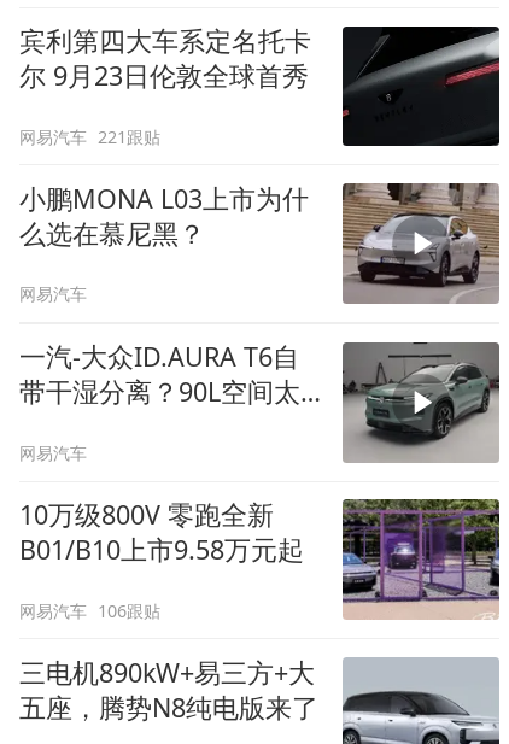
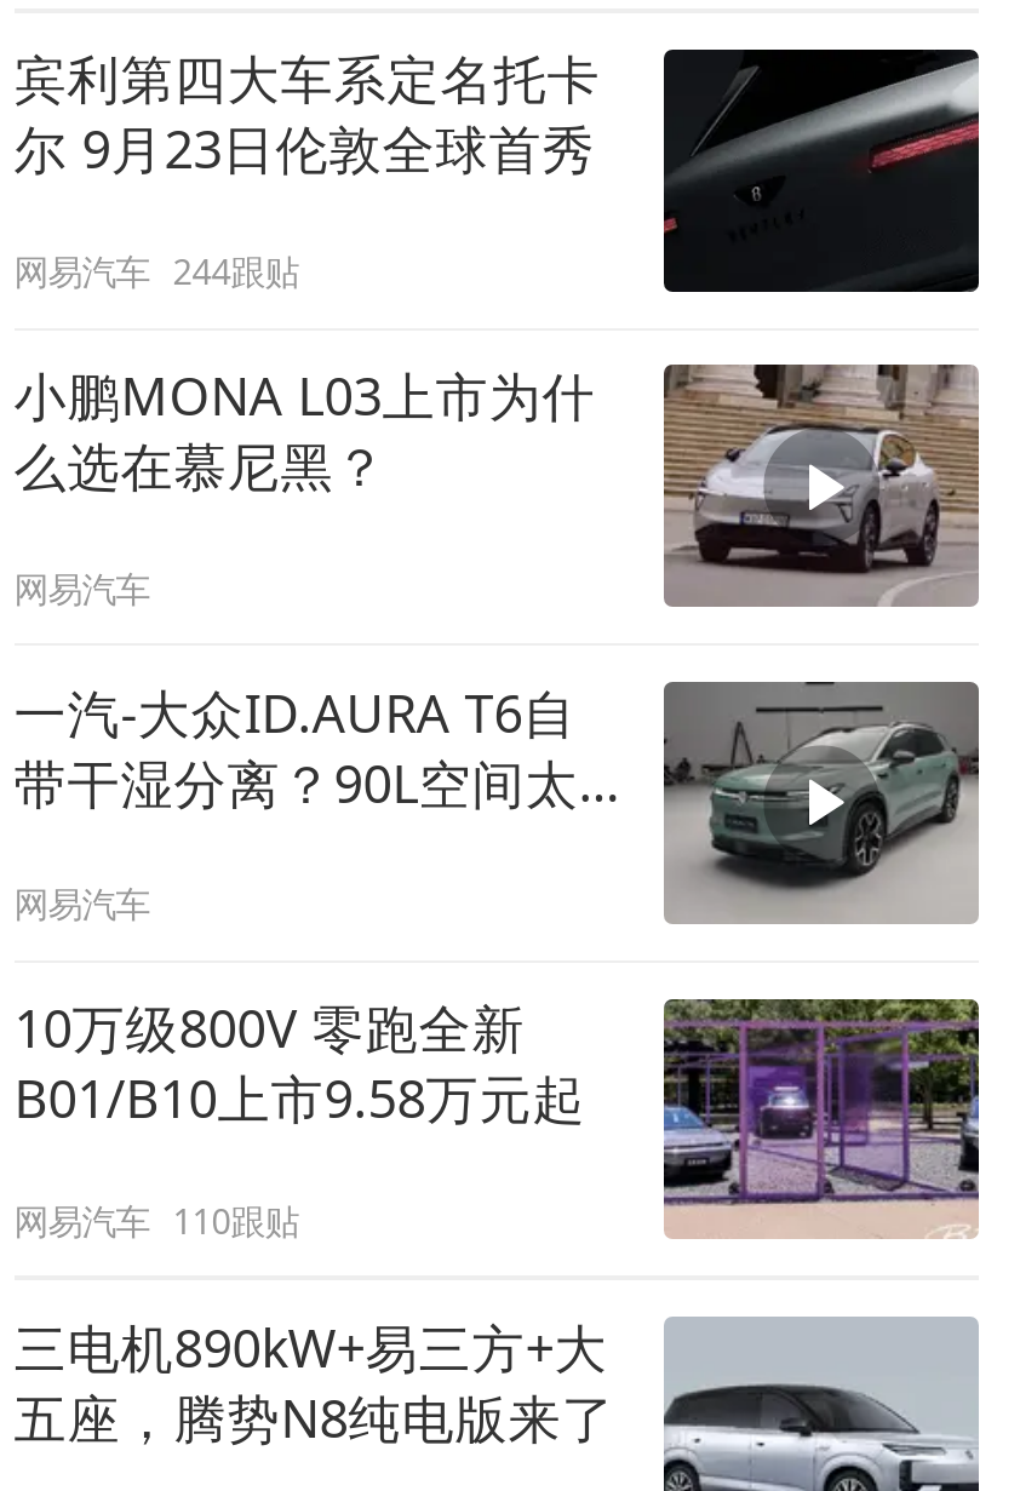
[19,125,161,148] 网易汽车 221跟贴 -> [14,248,299,294] 网易汽车 244跟贴
[19,599,161,622] 网易汽车 106跟贴 -> [14,1197,299,1243] 网易汽车 110跟贴

